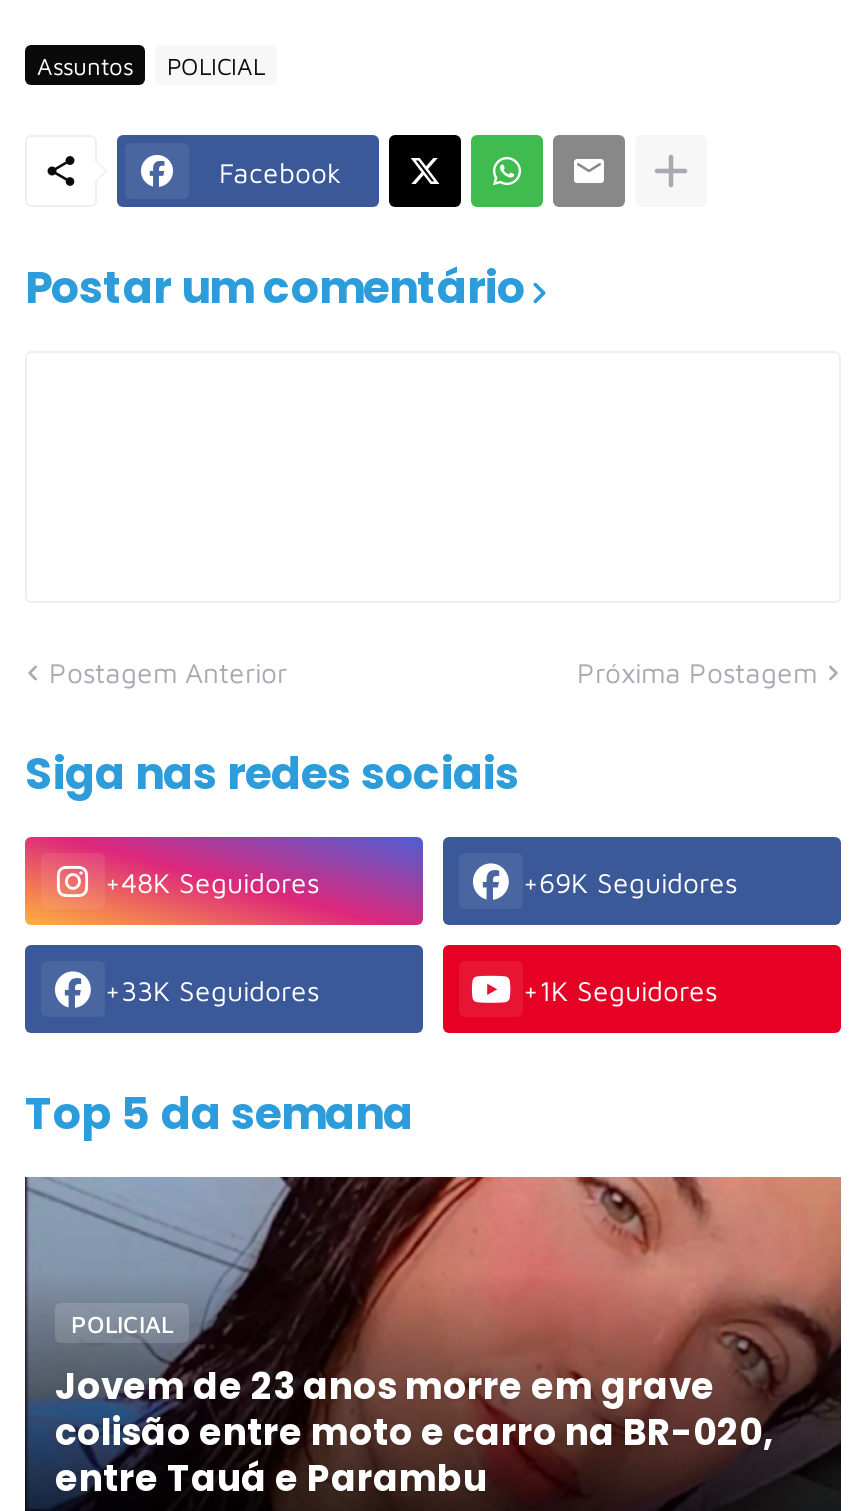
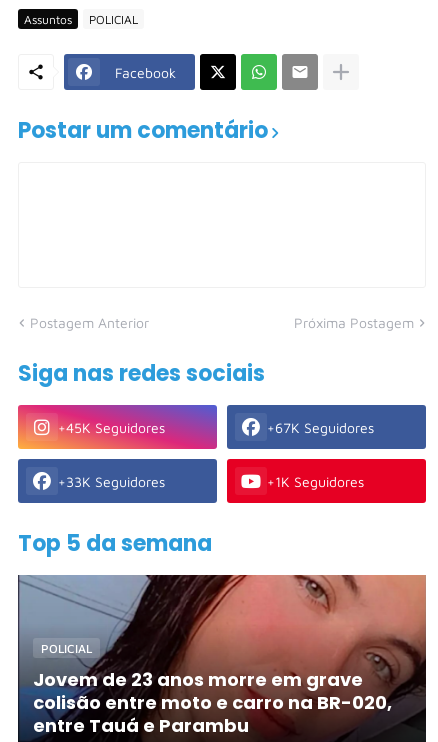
[105,864,319,898] +48K Seguidores -> [58,418,165,435] +45K Seguidores
[523,864,737,898] +69K Seguidores -> [267,418,374,435] +67K Seguidores

